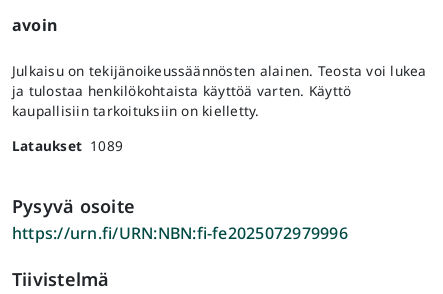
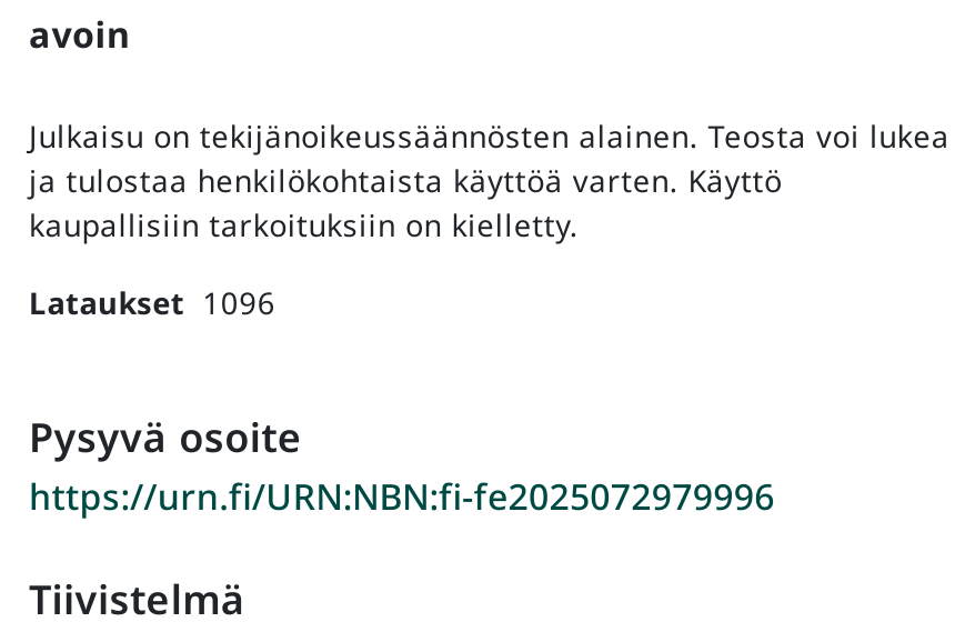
[12,136,123,155] Lataukset 1089 -> [29,282,276,324] Lataukset 1096

